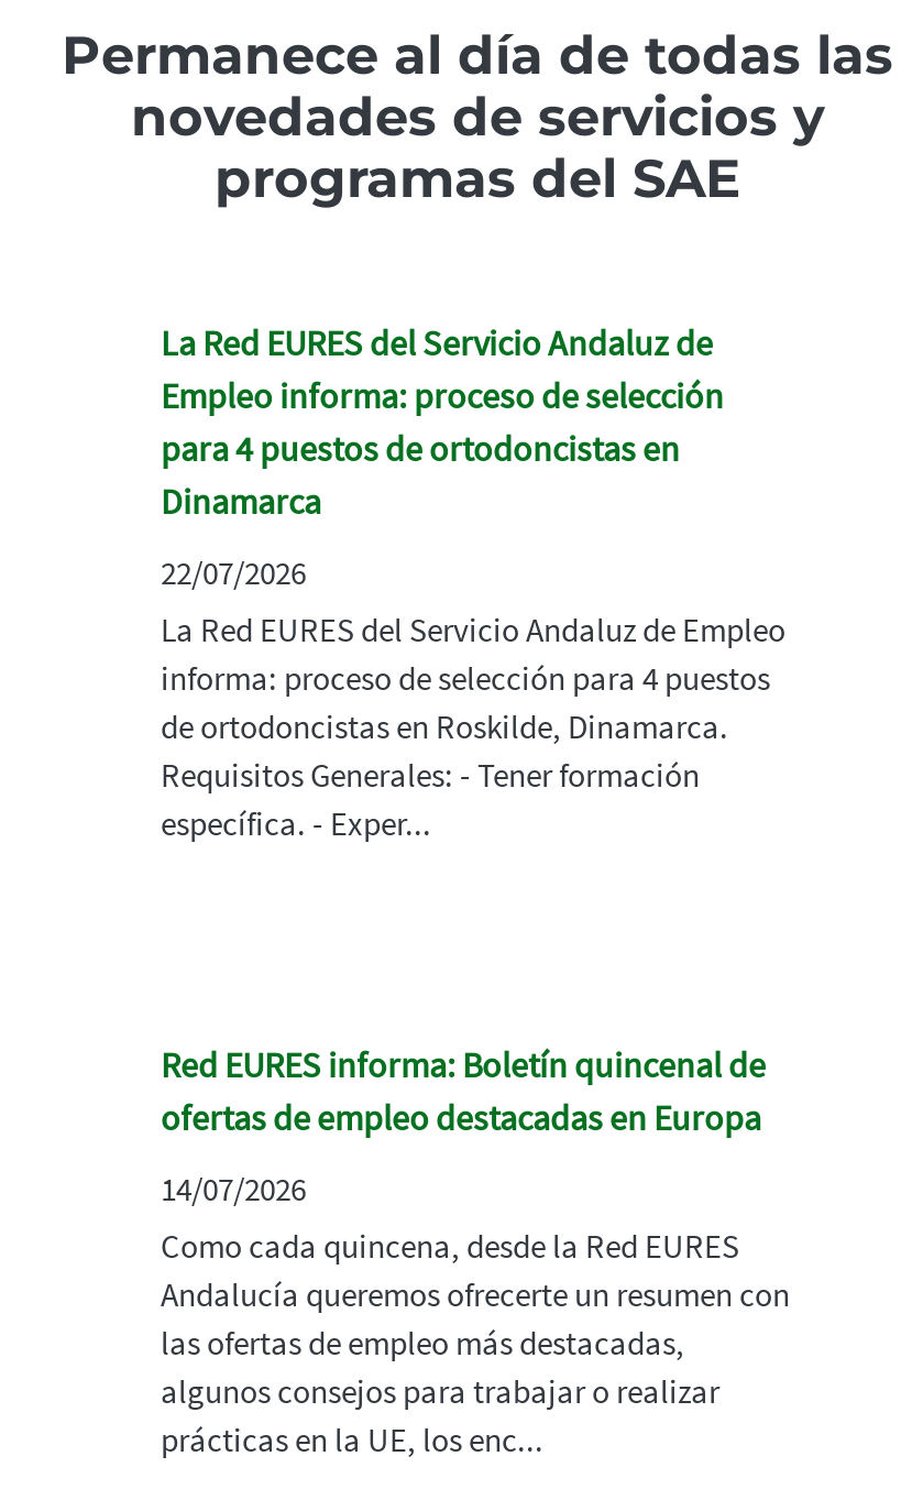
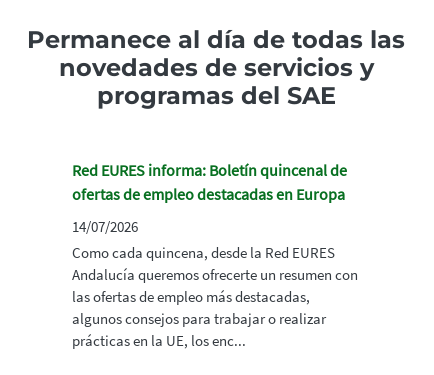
[161,321,785,845] La Red EURES del Servicio Andaluz de | Empleo informa: proceso de selección | para 4 puestos de ortodoncistas en | Dinamarca | 22/07/2026 | La Red EURES del Servicio Andaluz de Empleo | informa: proceso de selección para 4 puestos | de ortodoncistas en Roskilde, Dinamarca. | Requisitos Generales: - Tener formación | específica. - Exper... -> none

